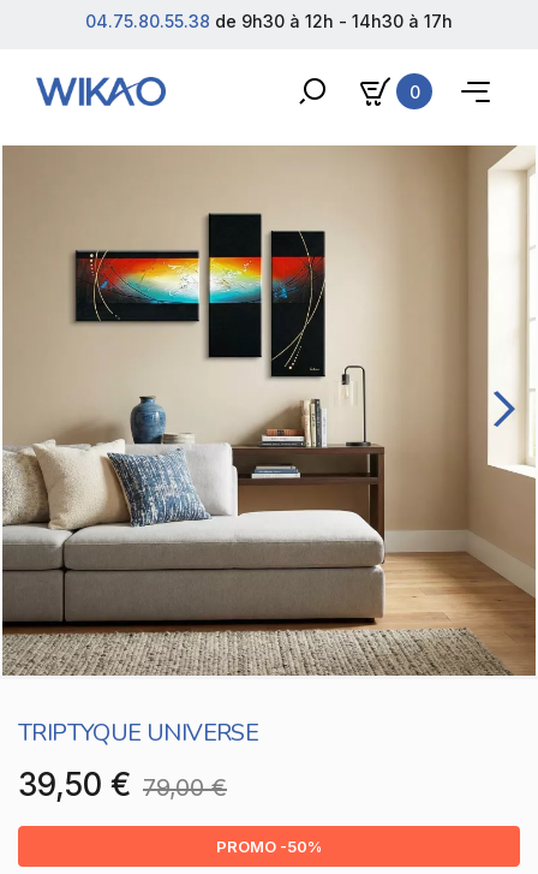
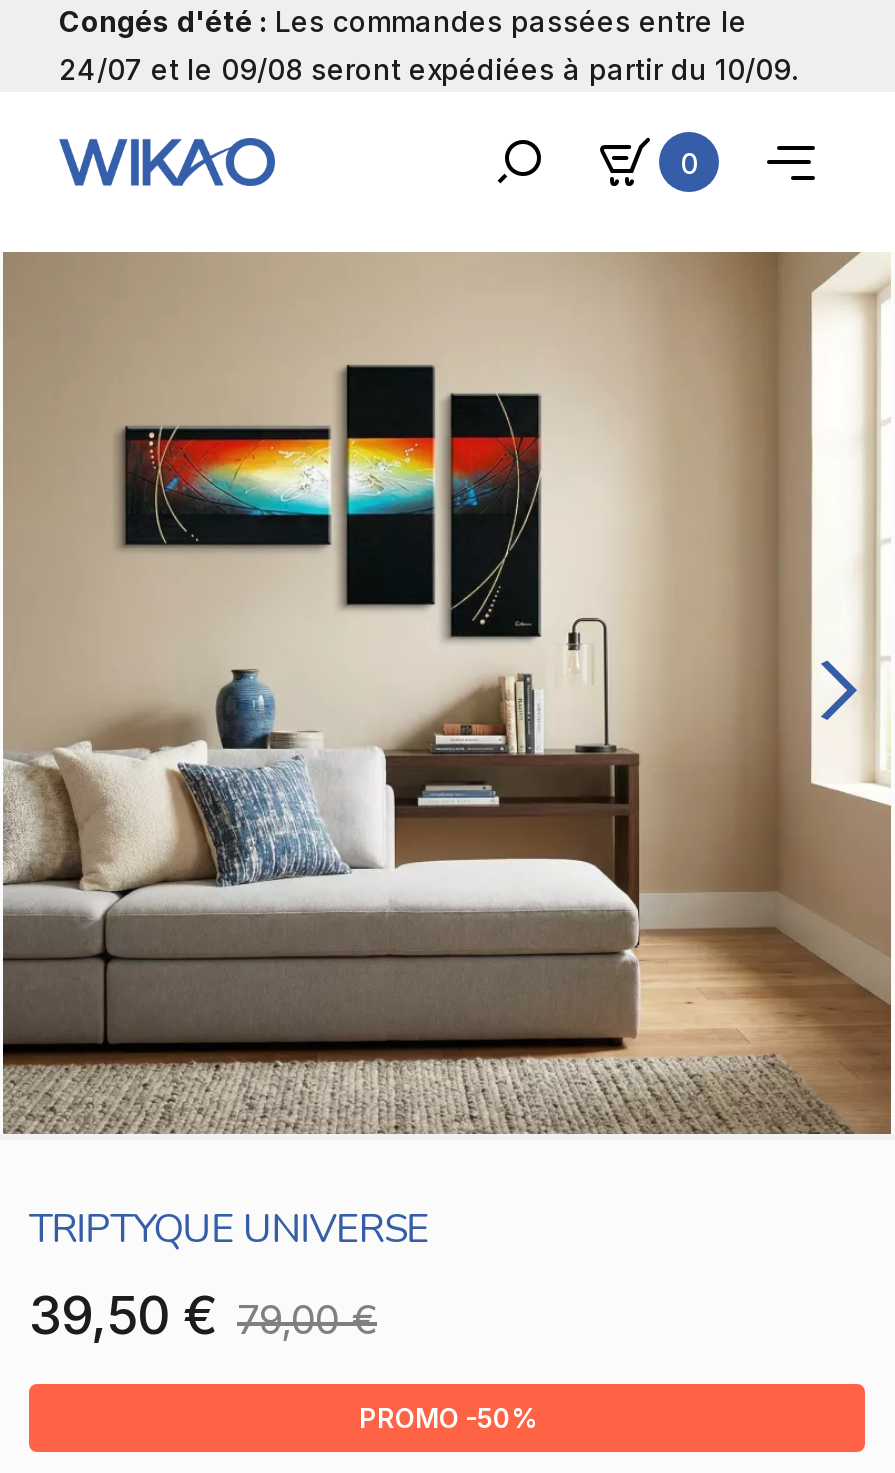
[85,11,453,31] 04.75.80.55.38 de 9h30 à 12h - 14h30 à 17h -> [59,4,799,86] Congés d'été : Les commandes passées entre le | 24/07 et le 09/08 seront expédiées à partir du 10/09.

